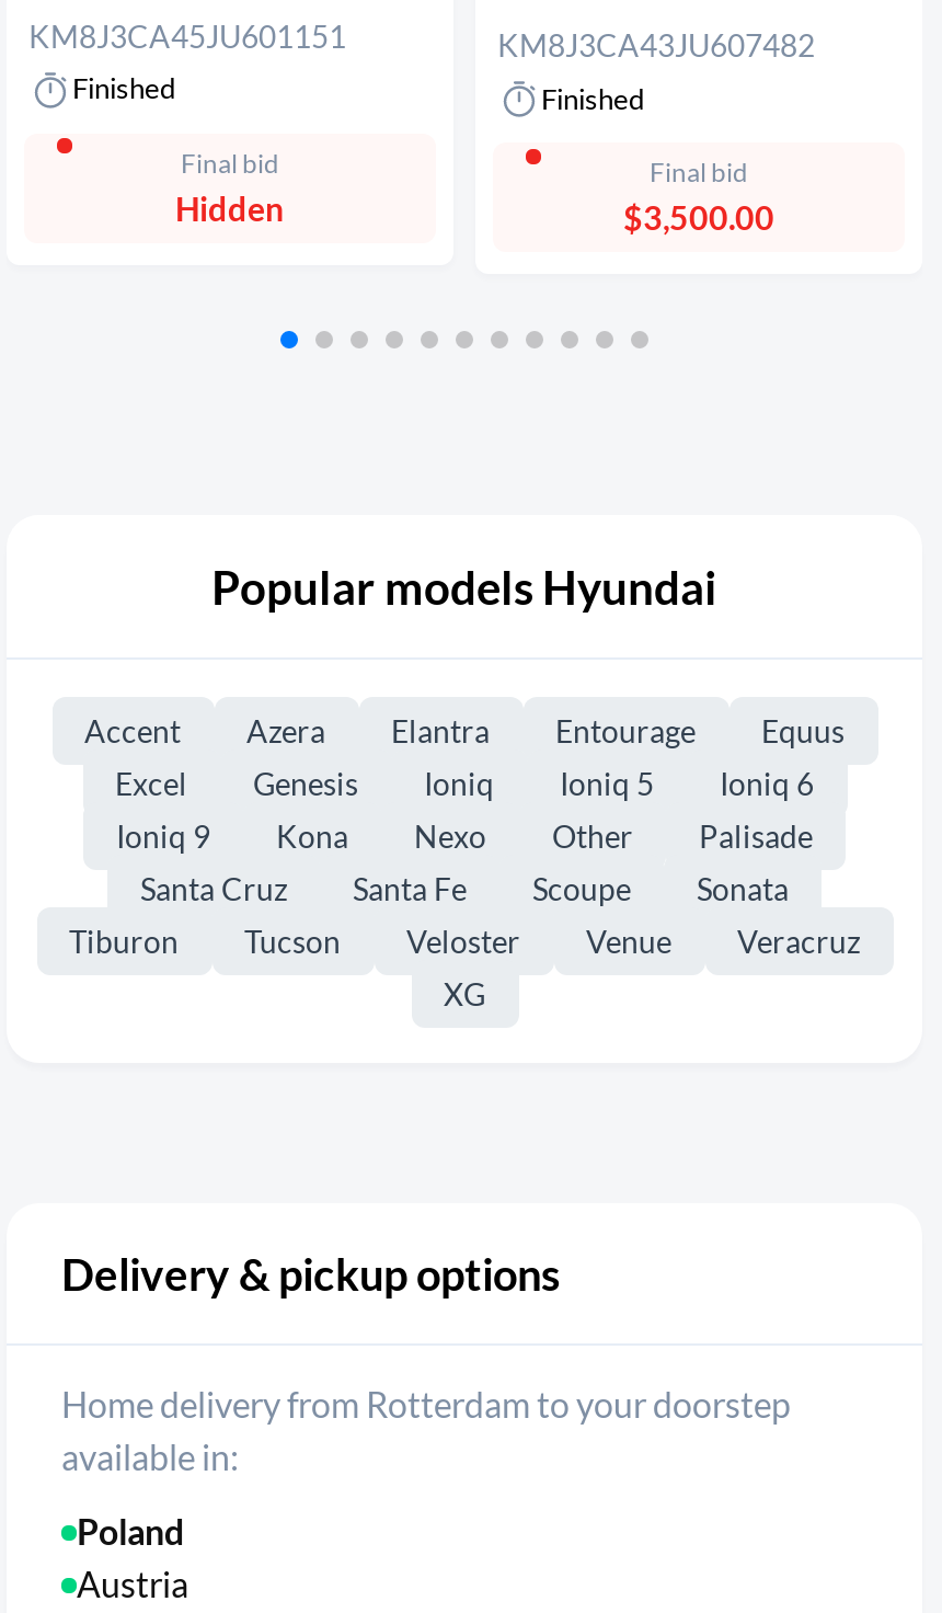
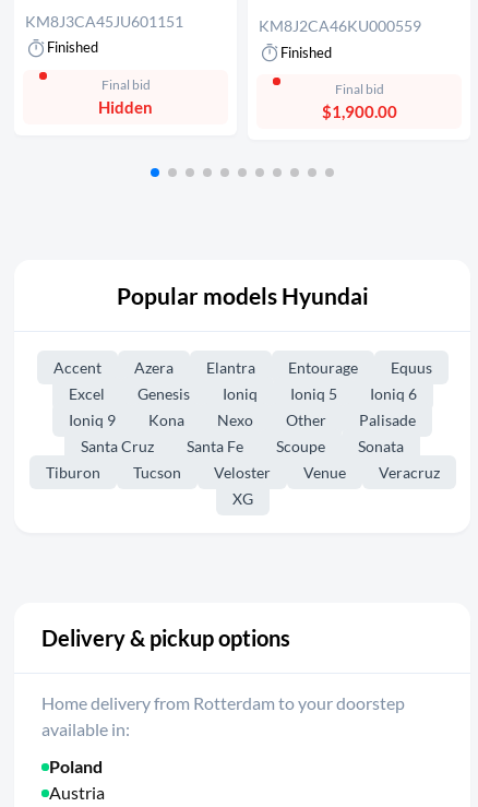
[497,27,815,64] KM8J3CA43JU607482 -> [259,17,421,35] KM8J2CA46KU000559
[623,198,774,238] $3,500.00 -> [321,102,397,122] $1,900.00

